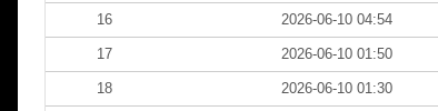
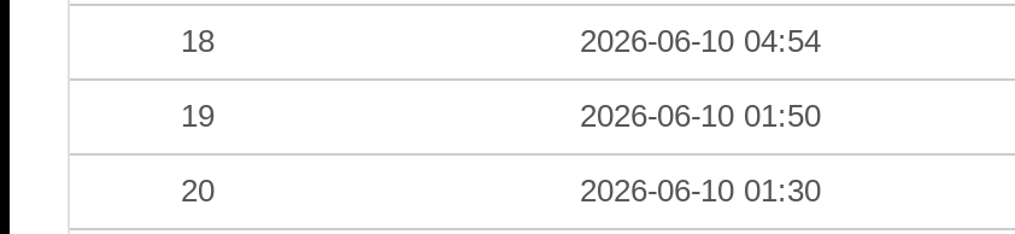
[97,11,112,28] 16 -> [181,23,215,59] 18
[97,46,112,62] 17 -> [181,98,215,134] 19
[97,80,112,97] 18 -> [181,172,215,209] 20

